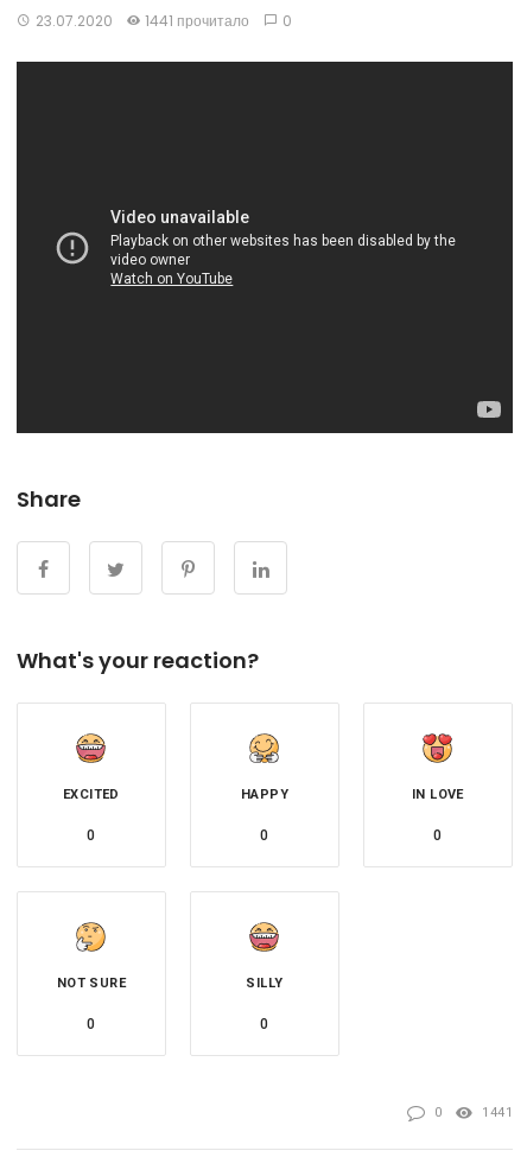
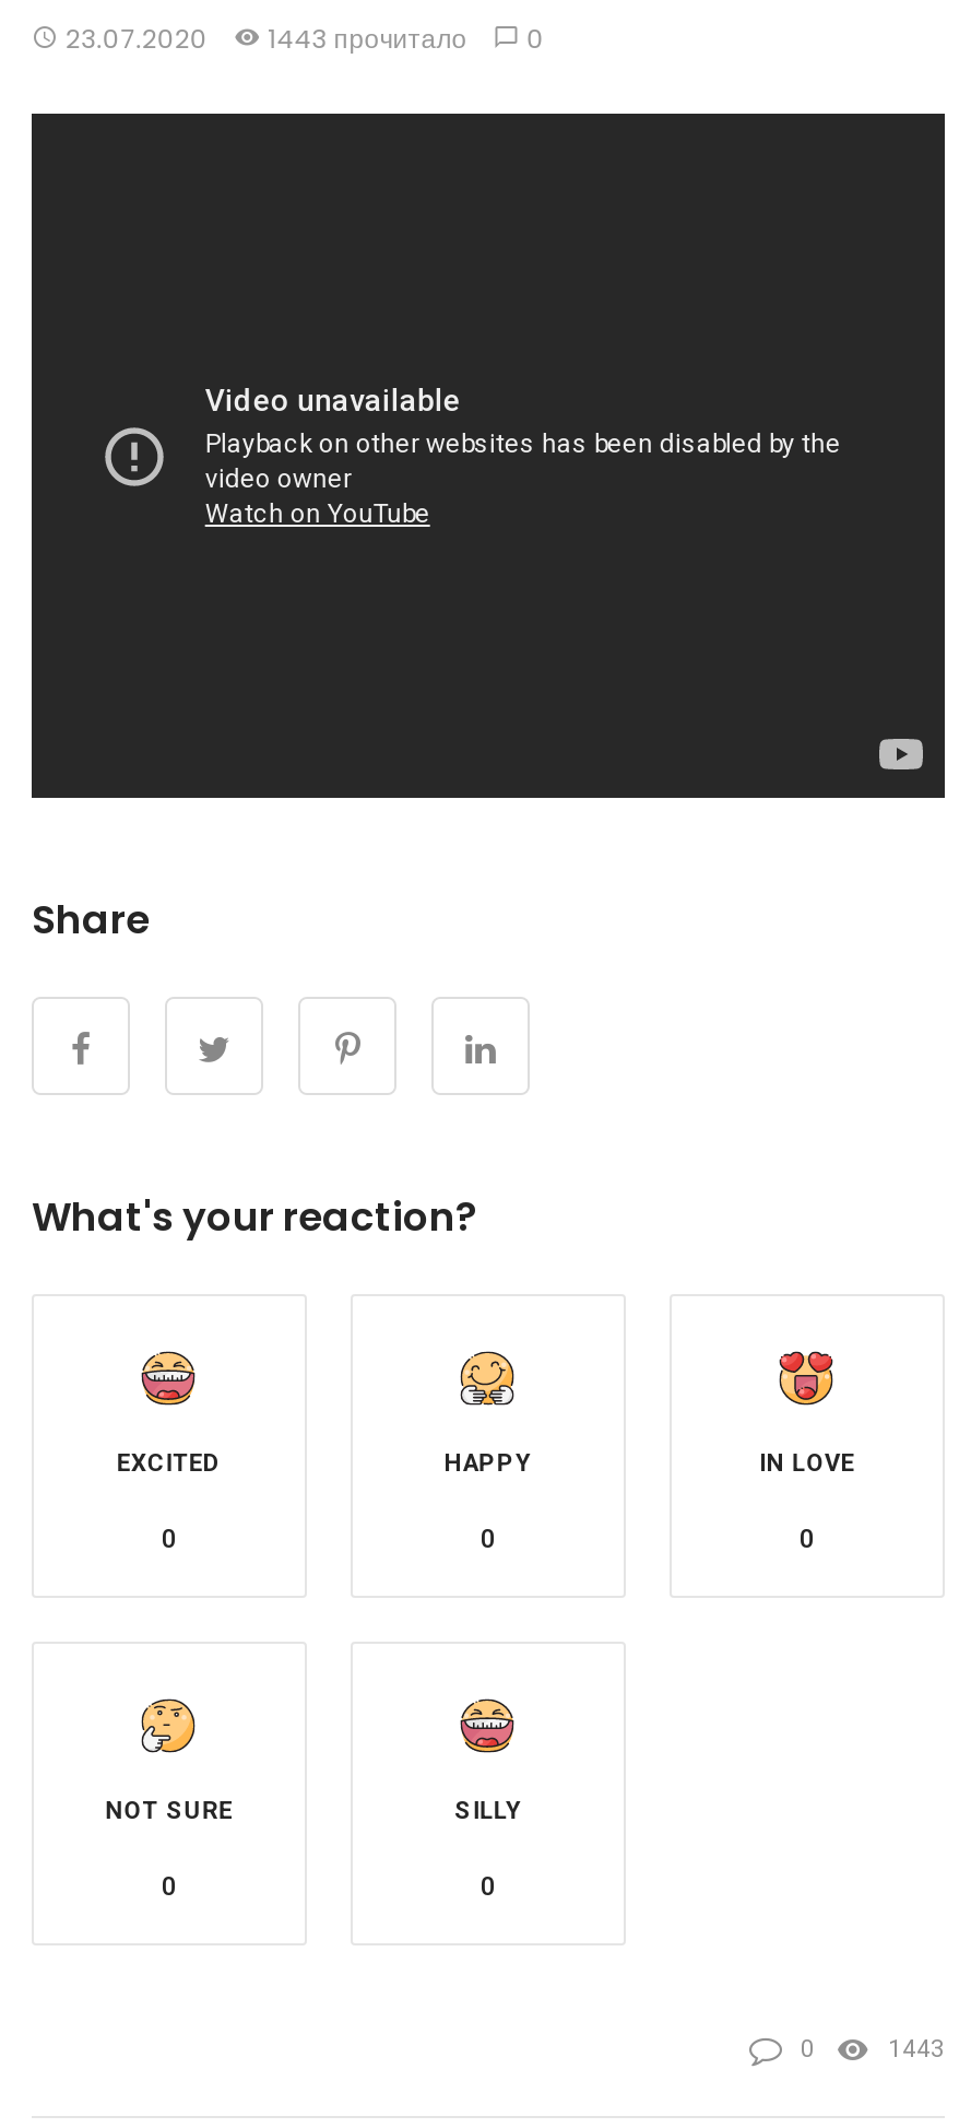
[35,10,292,30] 23.07.2020 1441 прочитало 0 -> [66,19,545,56] 23.07.2020 1443 прочитало 0
[482,1105,513,1120] 1441 -> [888,2035,945,2064] 1443

